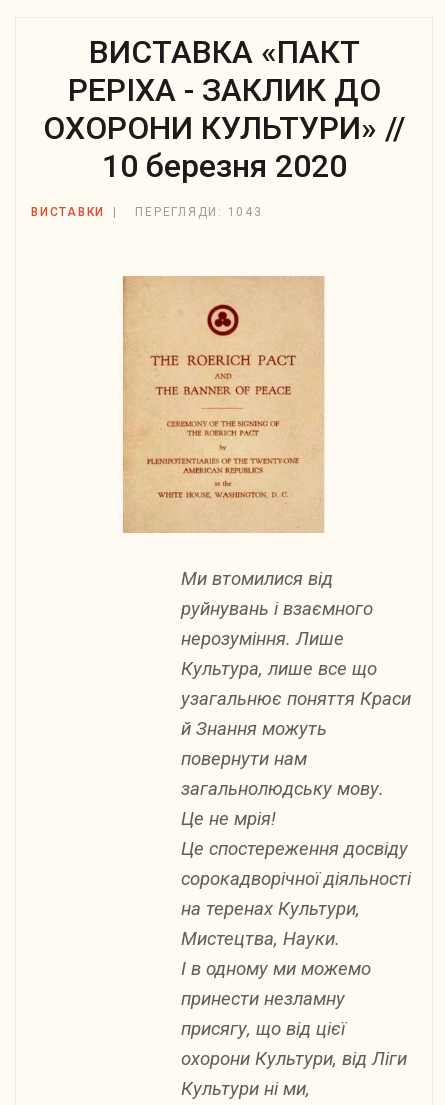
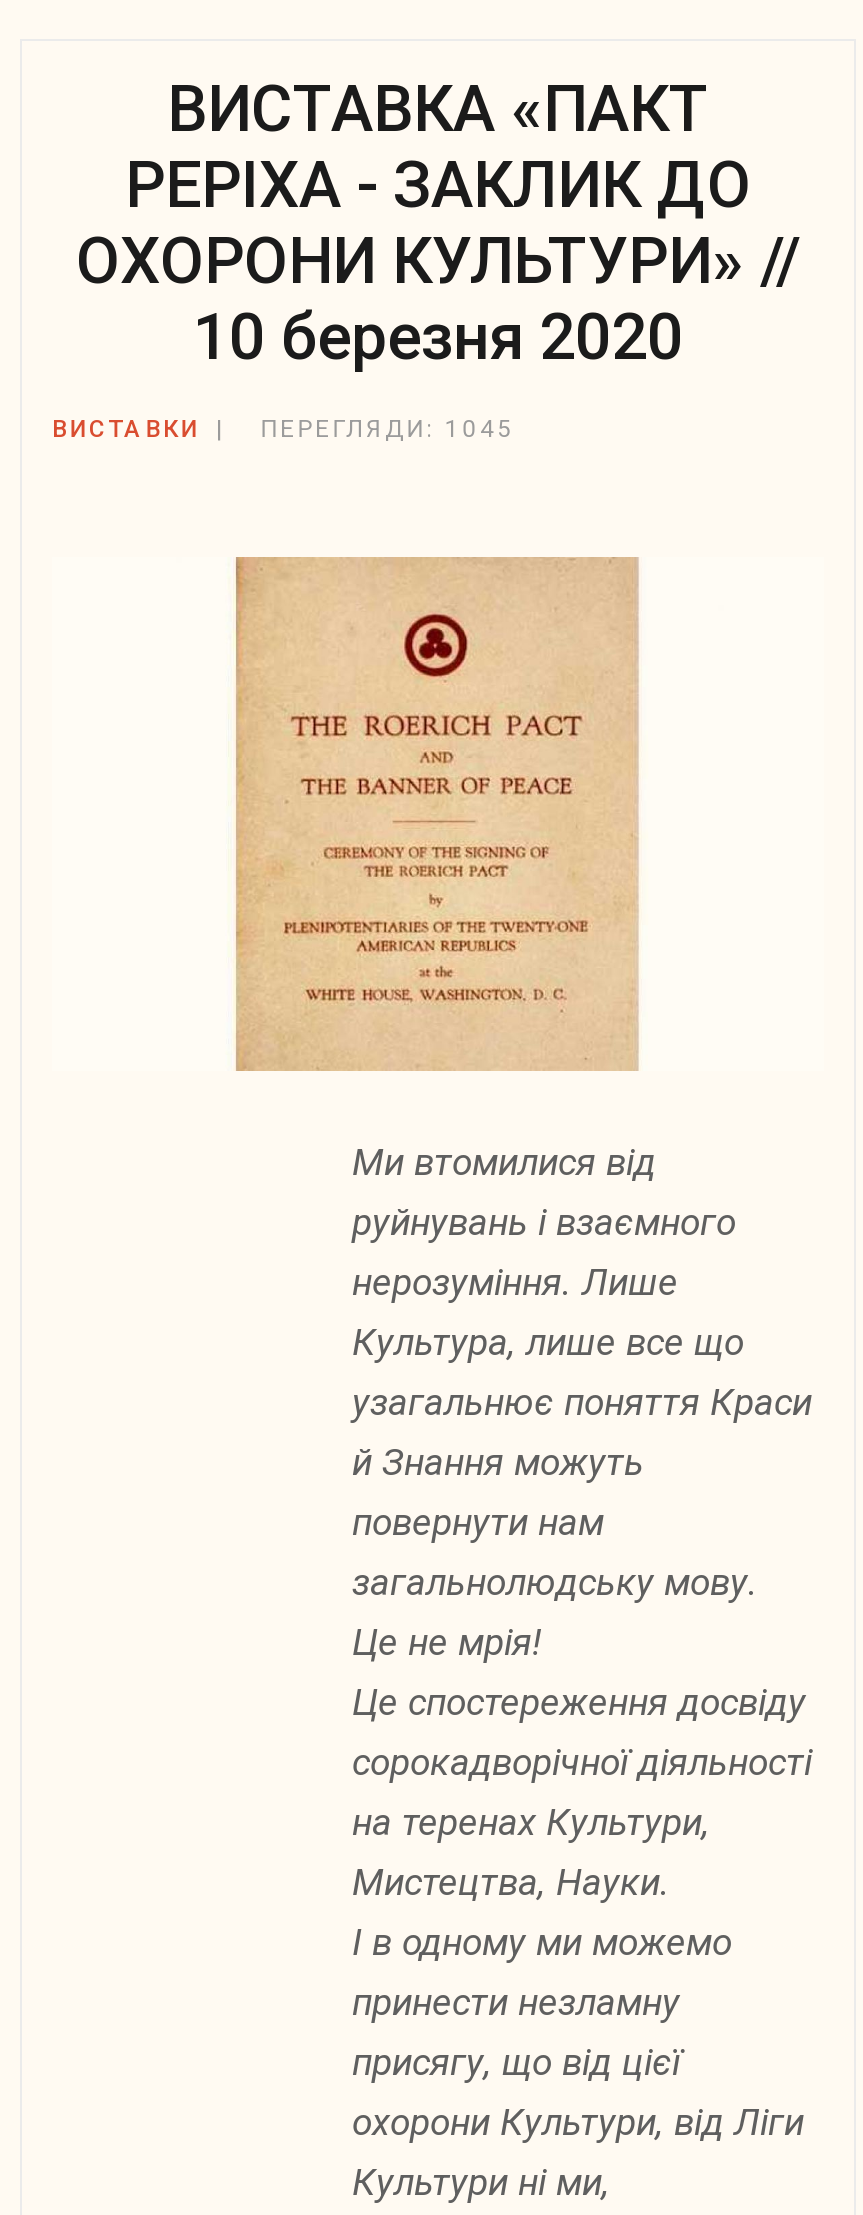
[135,205,262,219] ПЕРЕГЛЯДИ: 1043 -> [260,415,515,443] ПЕРЕГЛЯДИ: 1045

